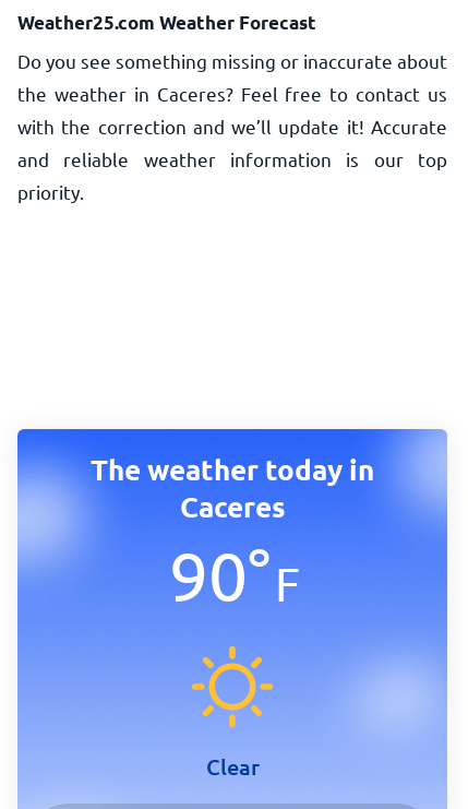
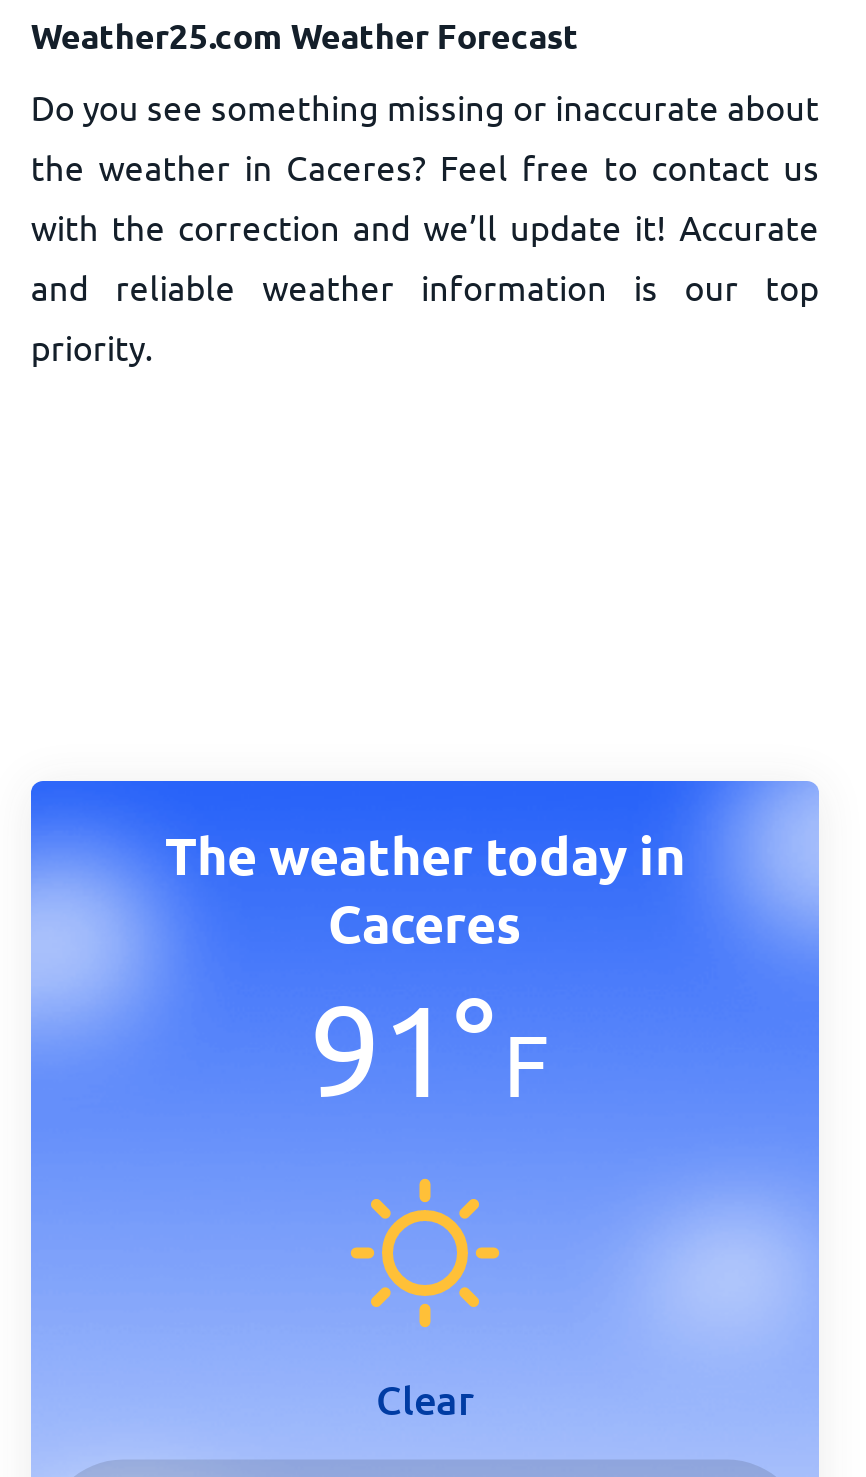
[169,533,300,615] 90 ° F -> [309,971,549,1121] 91 ° F

